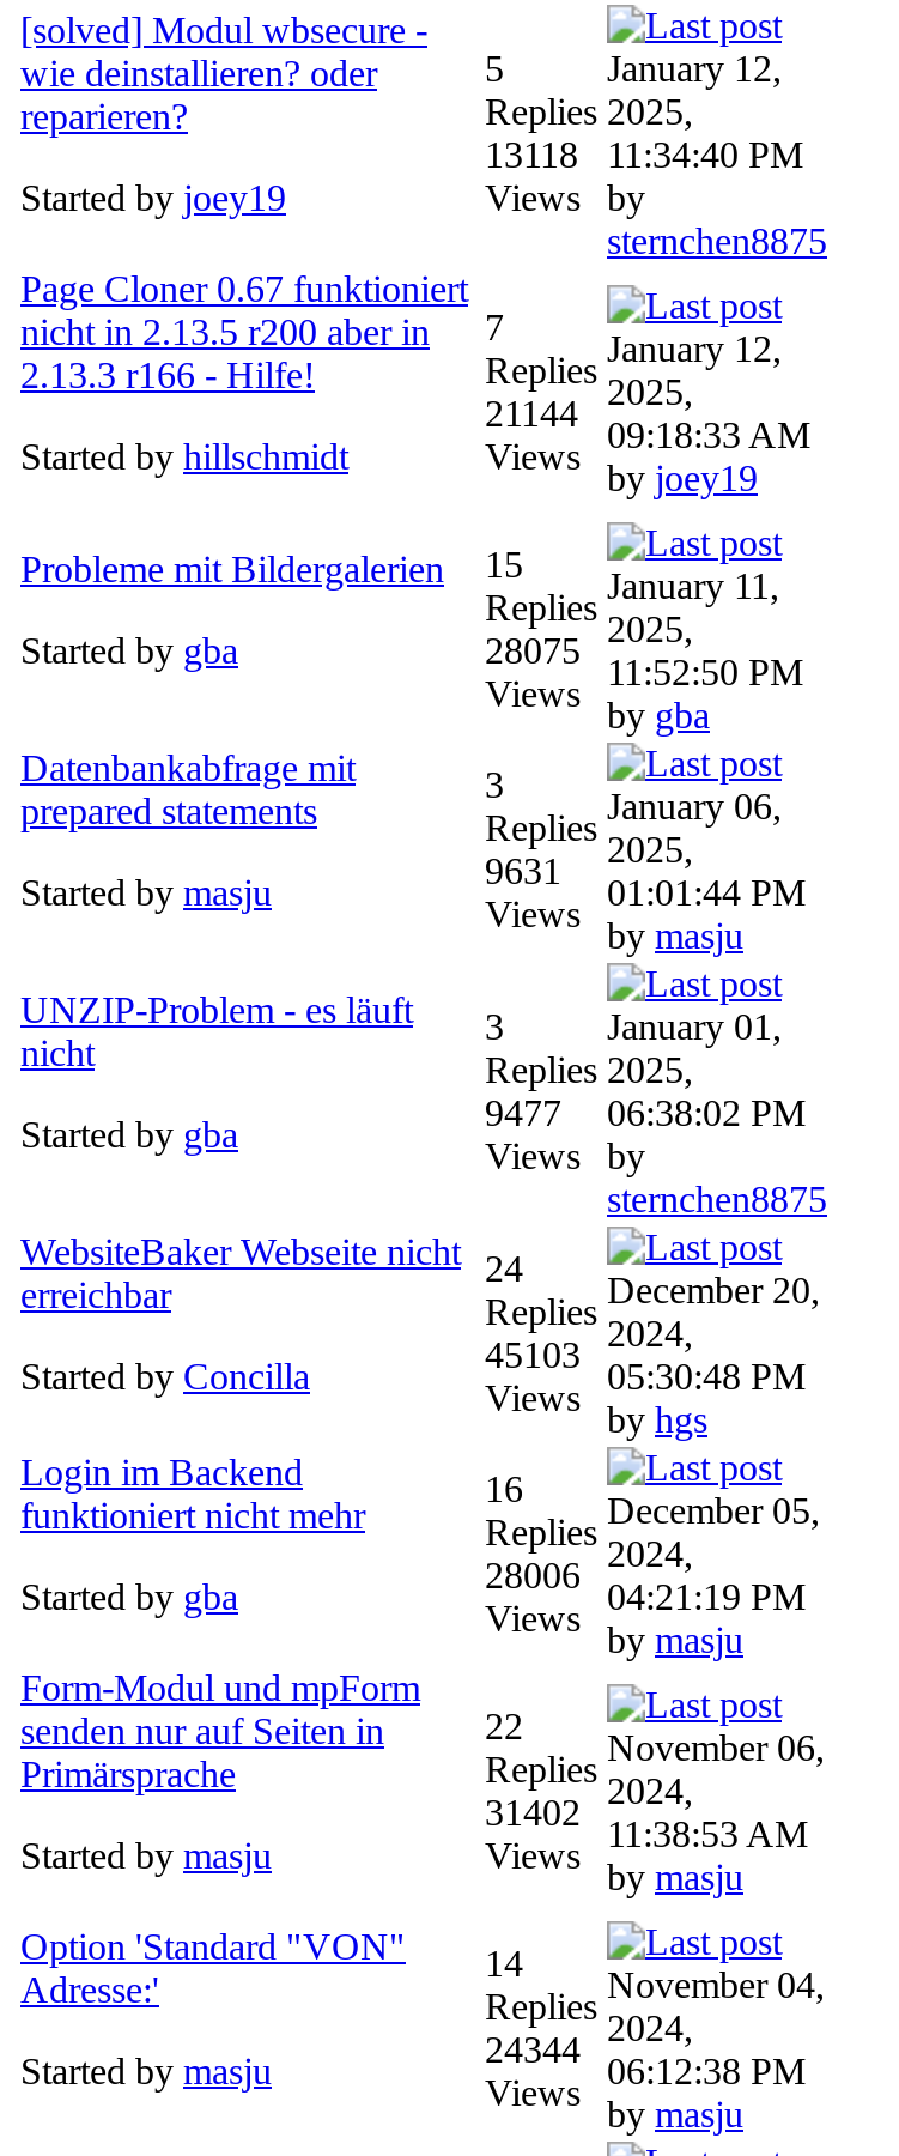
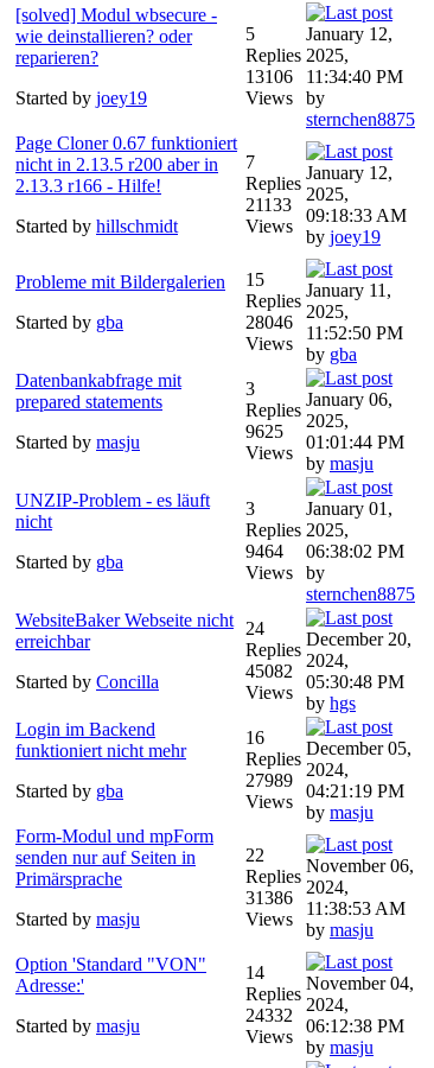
[485,134,803,174] 13118 11:34:40 PM -> [245,66,403,86] 13106 11:34:40 PM
[485,392,578,433] 21144 -> [245,194,292,215] 21133
[485,630,581,670] 28075 -> [245,312,293,332] 28046
[485,850,561,891] 9631 -> [245,421,283,441] 9625
[485,1092,806,1133] 9477 06:38:02 PM -> [245,541,404,561] 9464 06:38:02 PM
[485,1334,581,1375] 45103 -> [245,661,293,681] 45082
[485,1554,581,1595] 28006 -> [245,770,293,790] 27989
[485,1791,581,1832] 31402 -> [245,887,293,908] 31386
[485,2029,581,2069] 24344 -> [245,1005,293,1025] 24332

